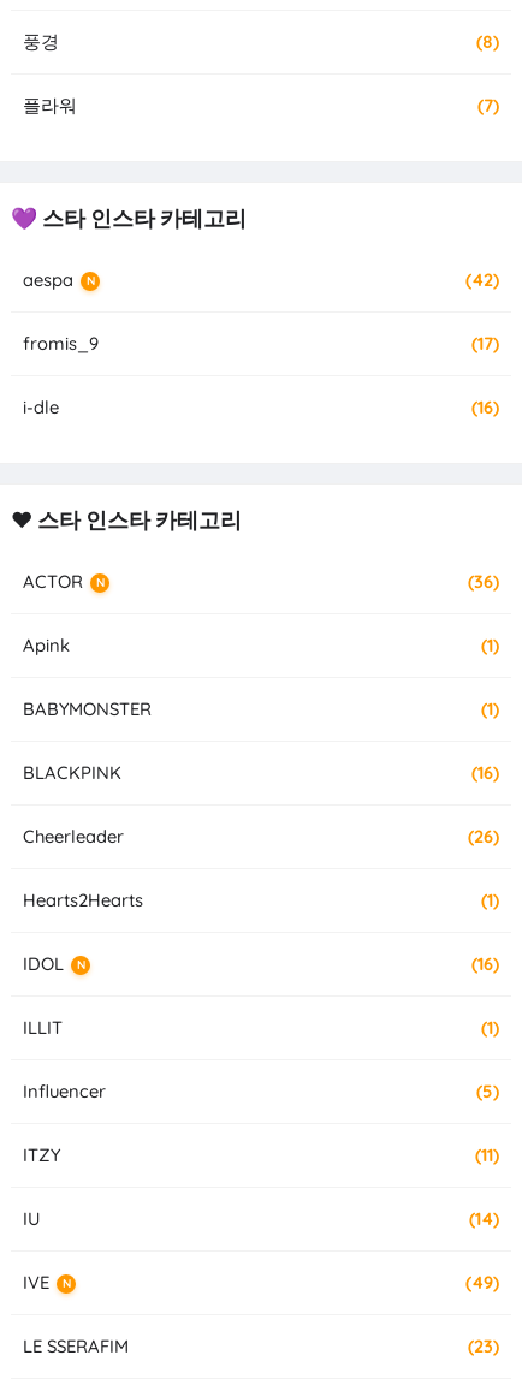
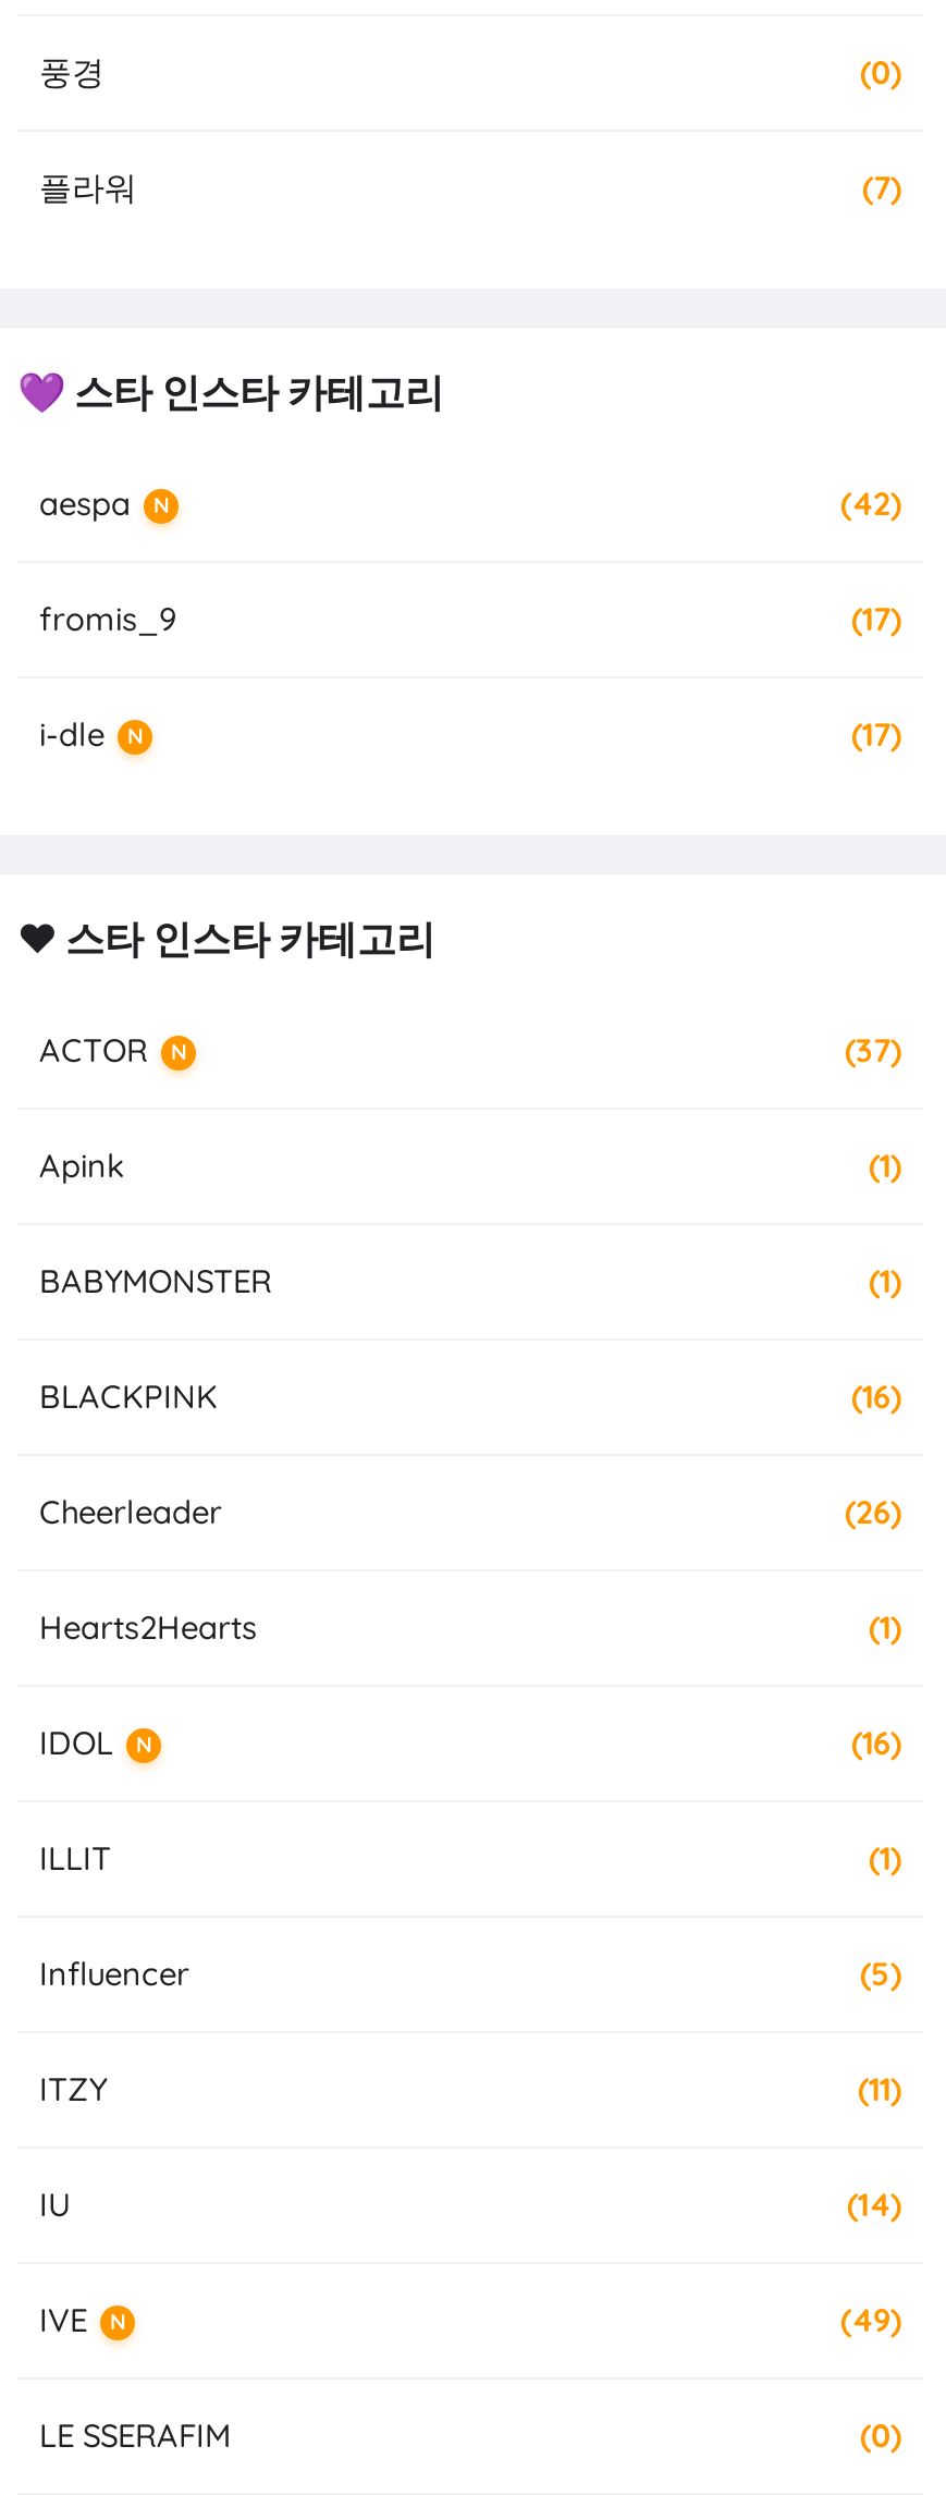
[476,30,499,53] (8) -> [860,51,901,93] (0)
[471,396,499,419] (16) -> [127,714,901,755] N | (17)
[468,570,499,593] (36) -> [845,1029,901,1071] (37)
[468,1335,499,1357] (23) -> [860,2415,901,2456] (0)

